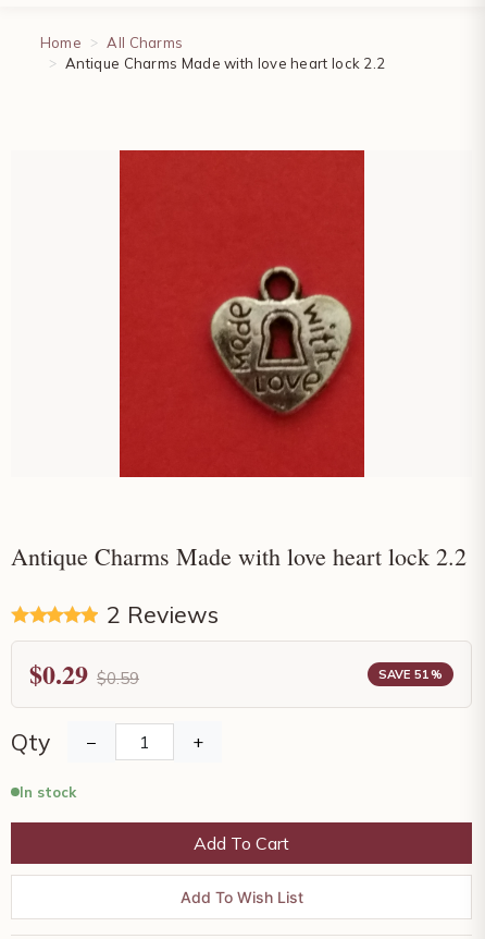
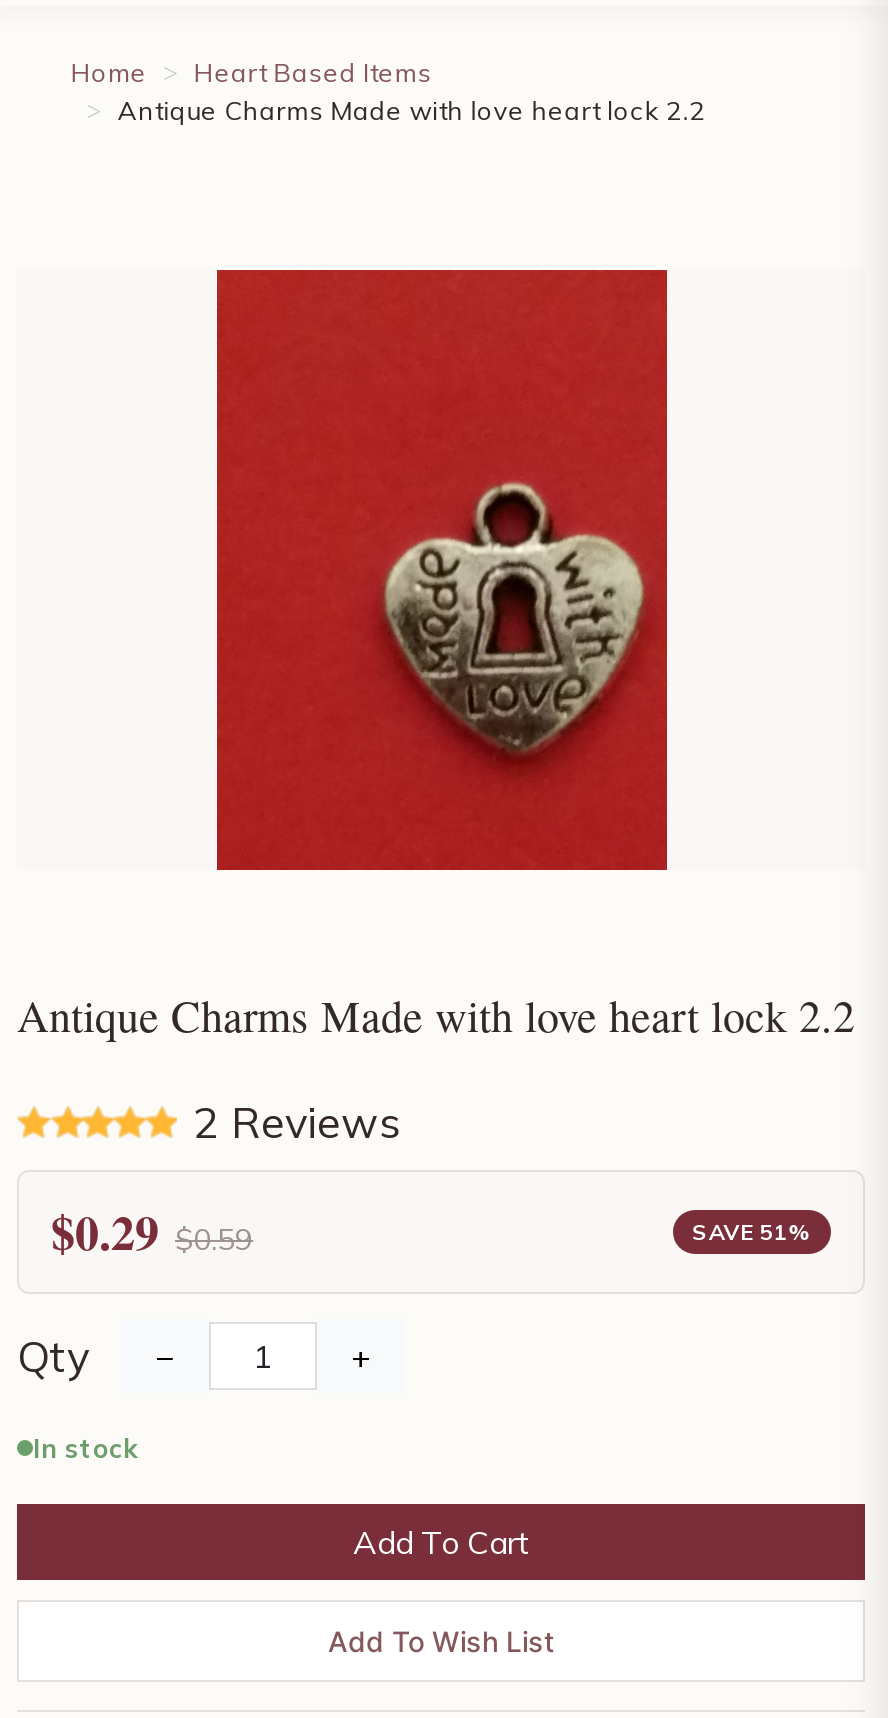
[107,34,183,51] All Charms -> [194,56,432,88] Heart Based Items

